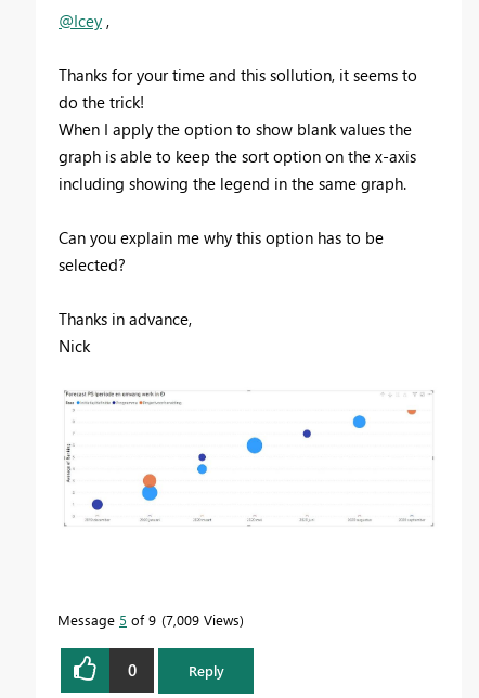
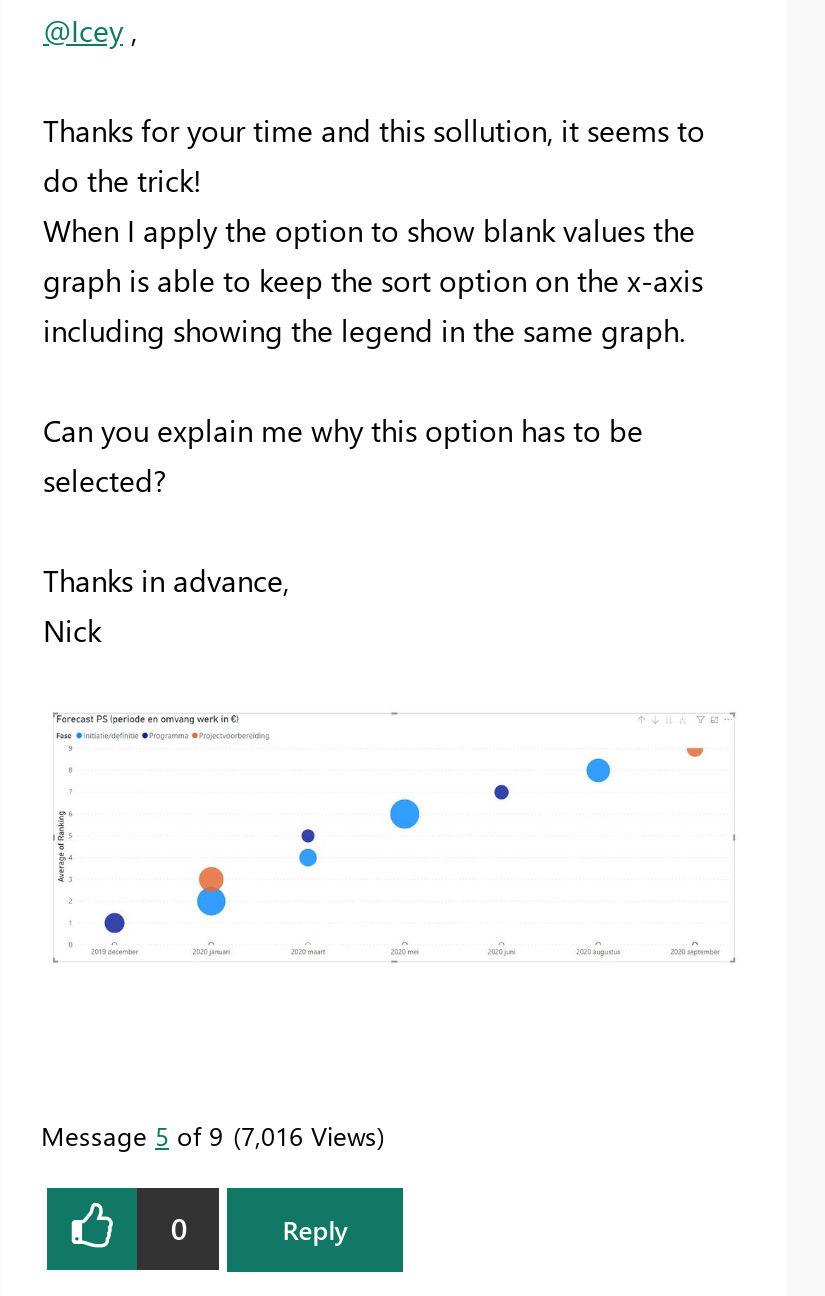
[57,610,239,628] Message 5 of 9 7,009 Views -> [41,1117,377,1151] Message 5 of 9 7,016 Views

